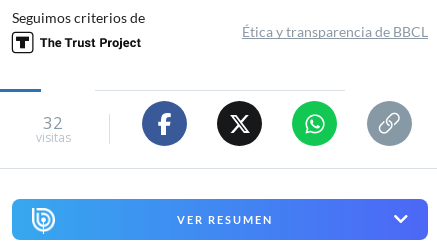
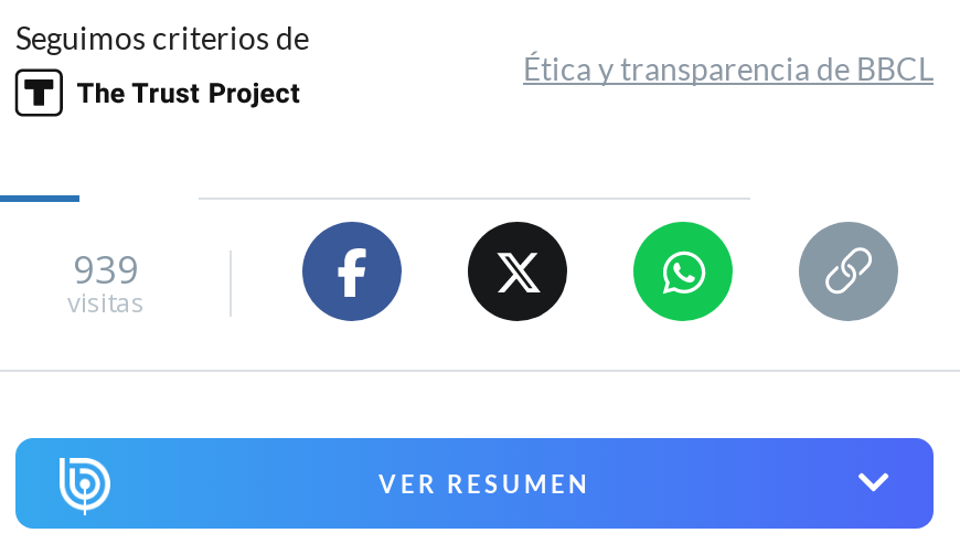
[43,111,63,134] 32 -> [73,243,139,294] 939

